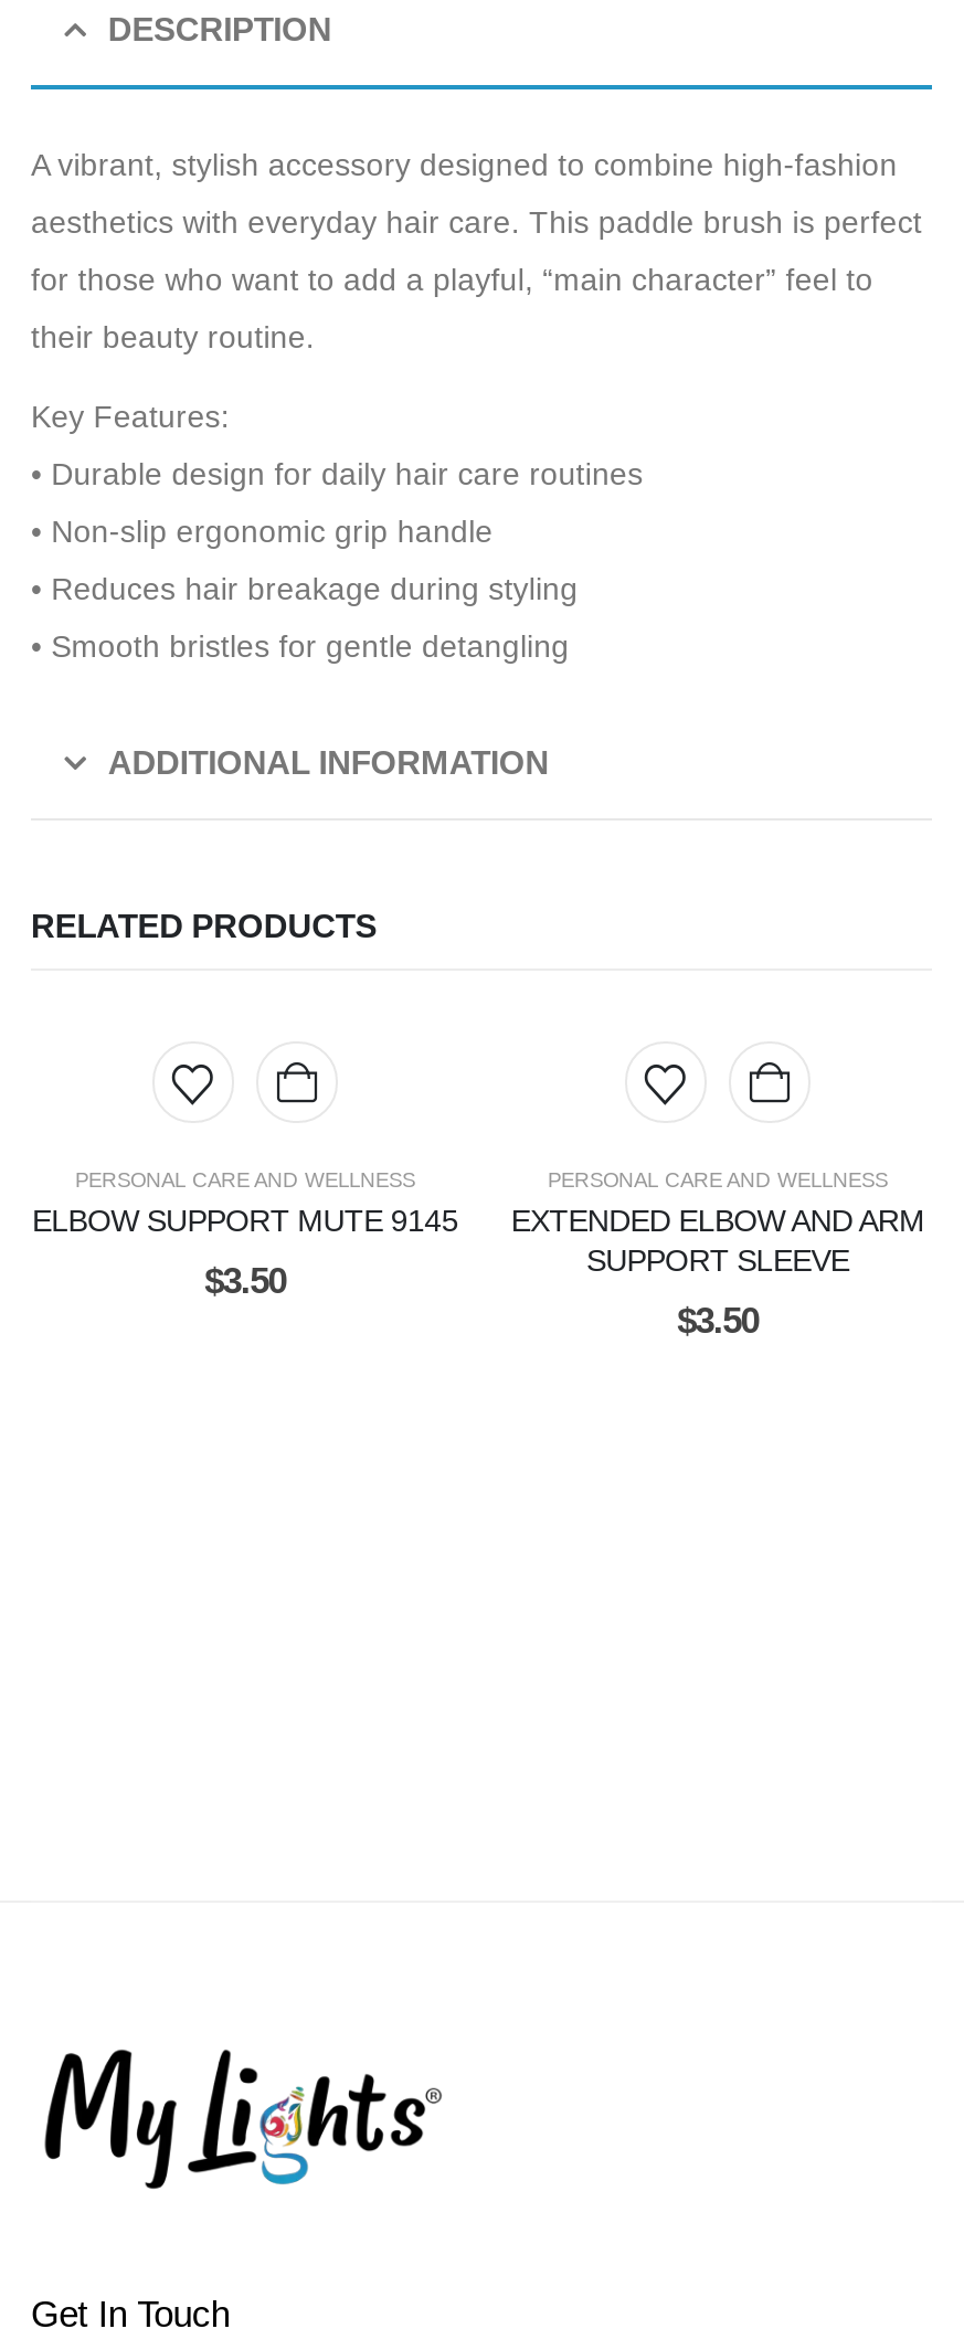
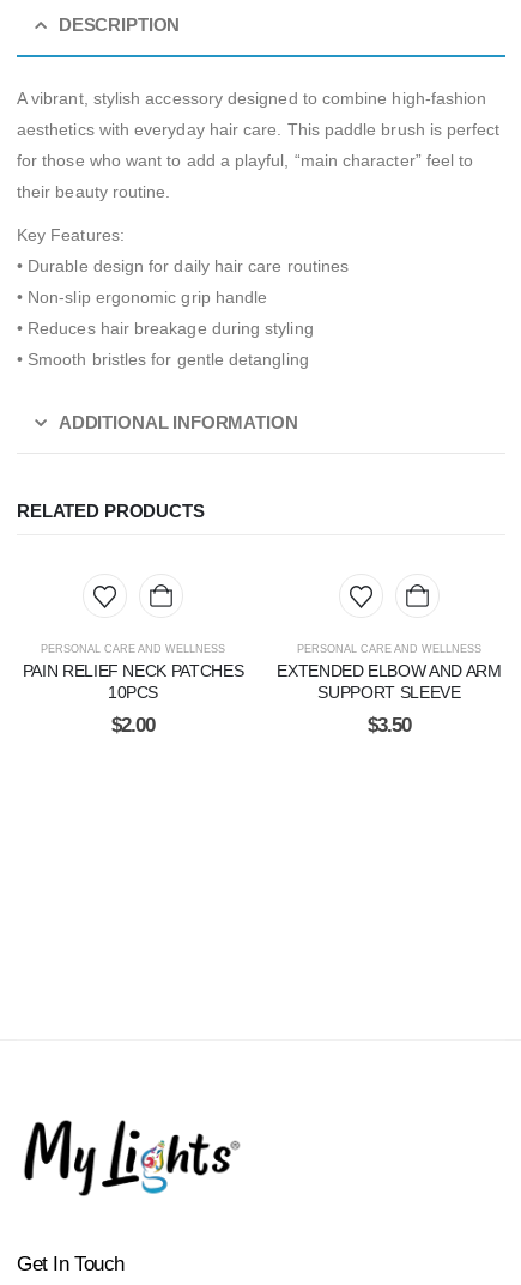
[32,1203,458,1238] ELBOW SUPPORT MUTE 9145 -> [22,661,243,702] PAIN RELIEF NECK PATCHES | 10PCS
[205,1260,286,1302] $3.50 -> [111,714,155,737] $2.00

